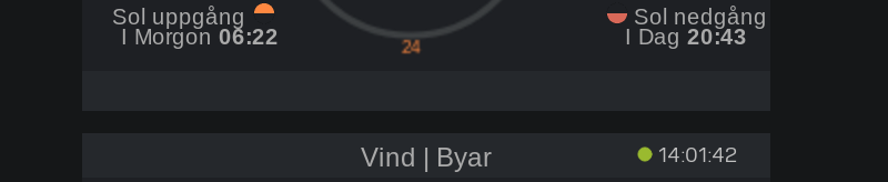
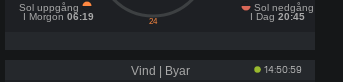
[108,24,279,49] I Morgon06:22 -> [16,11,93,22] I Morgon06:19
[625,24,747,49] I Dag 20:43 -> [249,11,304,22] I Dag 20:45
[652,142,738,166] 14:01:42 -> [260,64,301,75] 14:50:59

